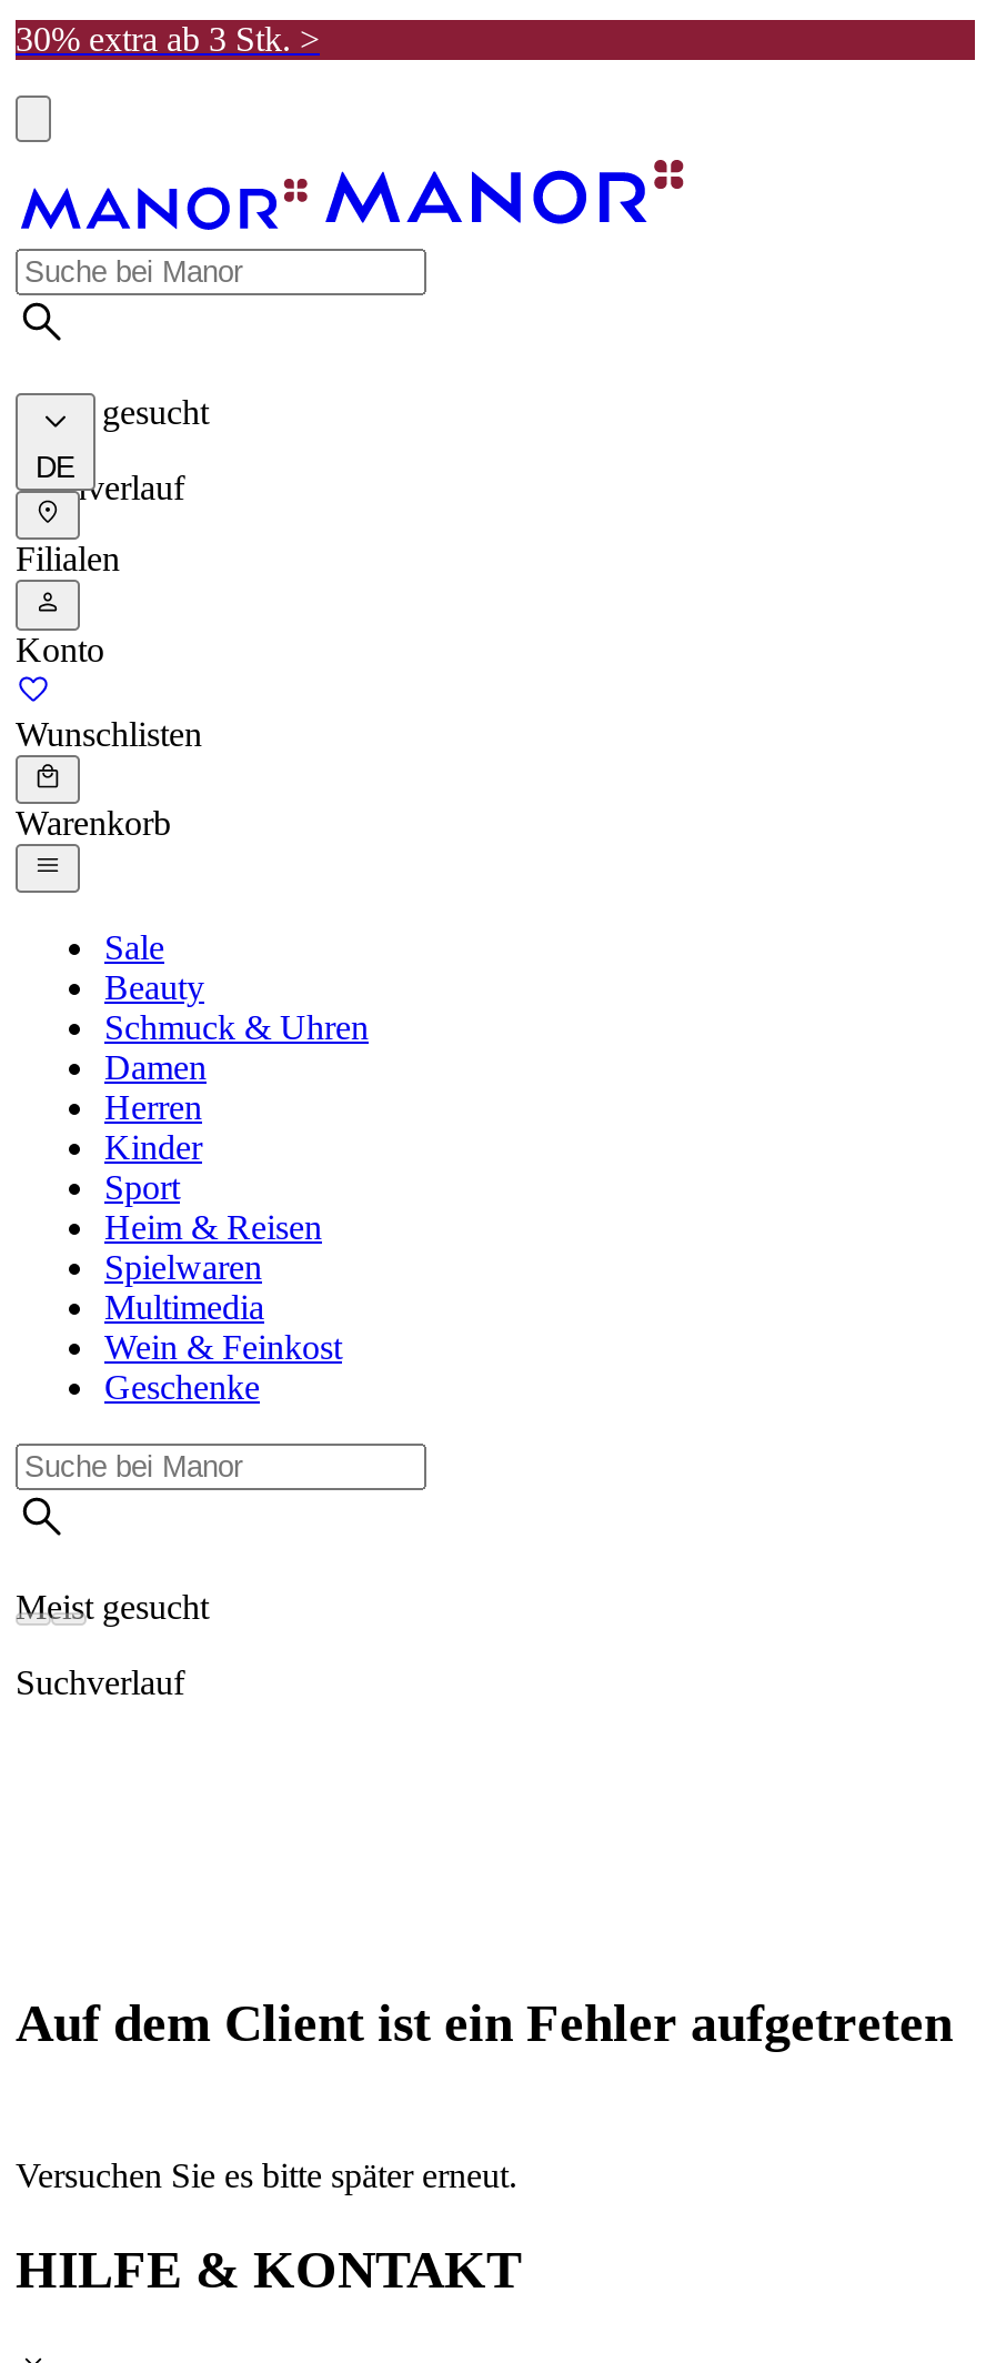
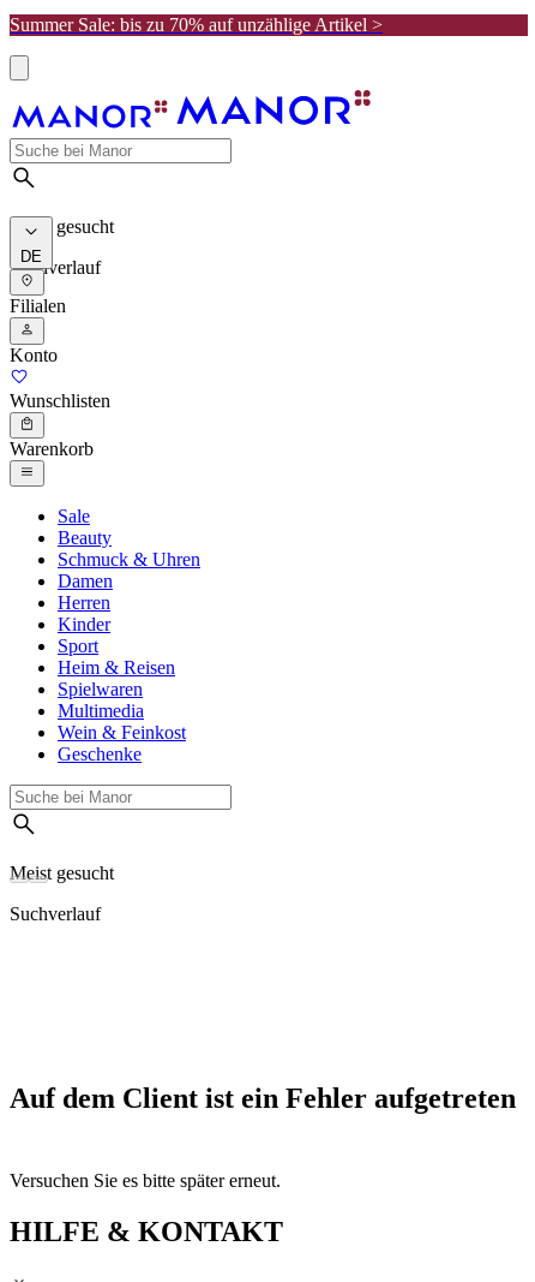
[16,20,320,58] 30% extra ab 3 Stk. > -> [10,14,383,35] Summer Sale: bis zu 70% auf unzählige Artikel >

